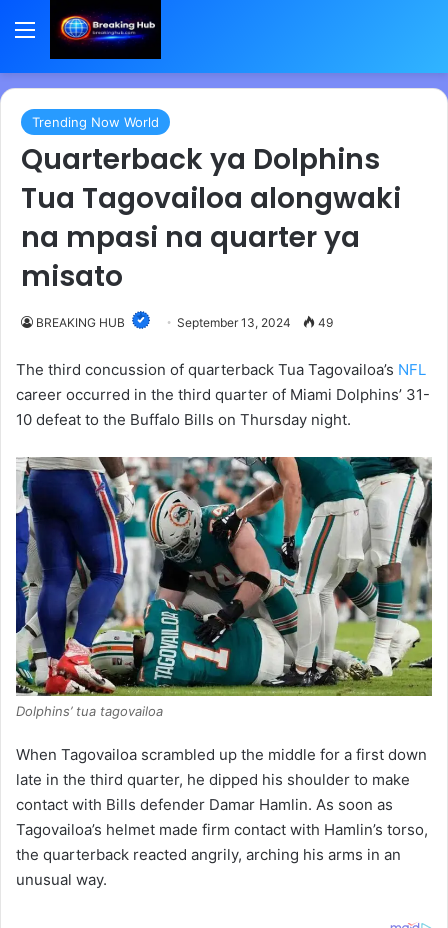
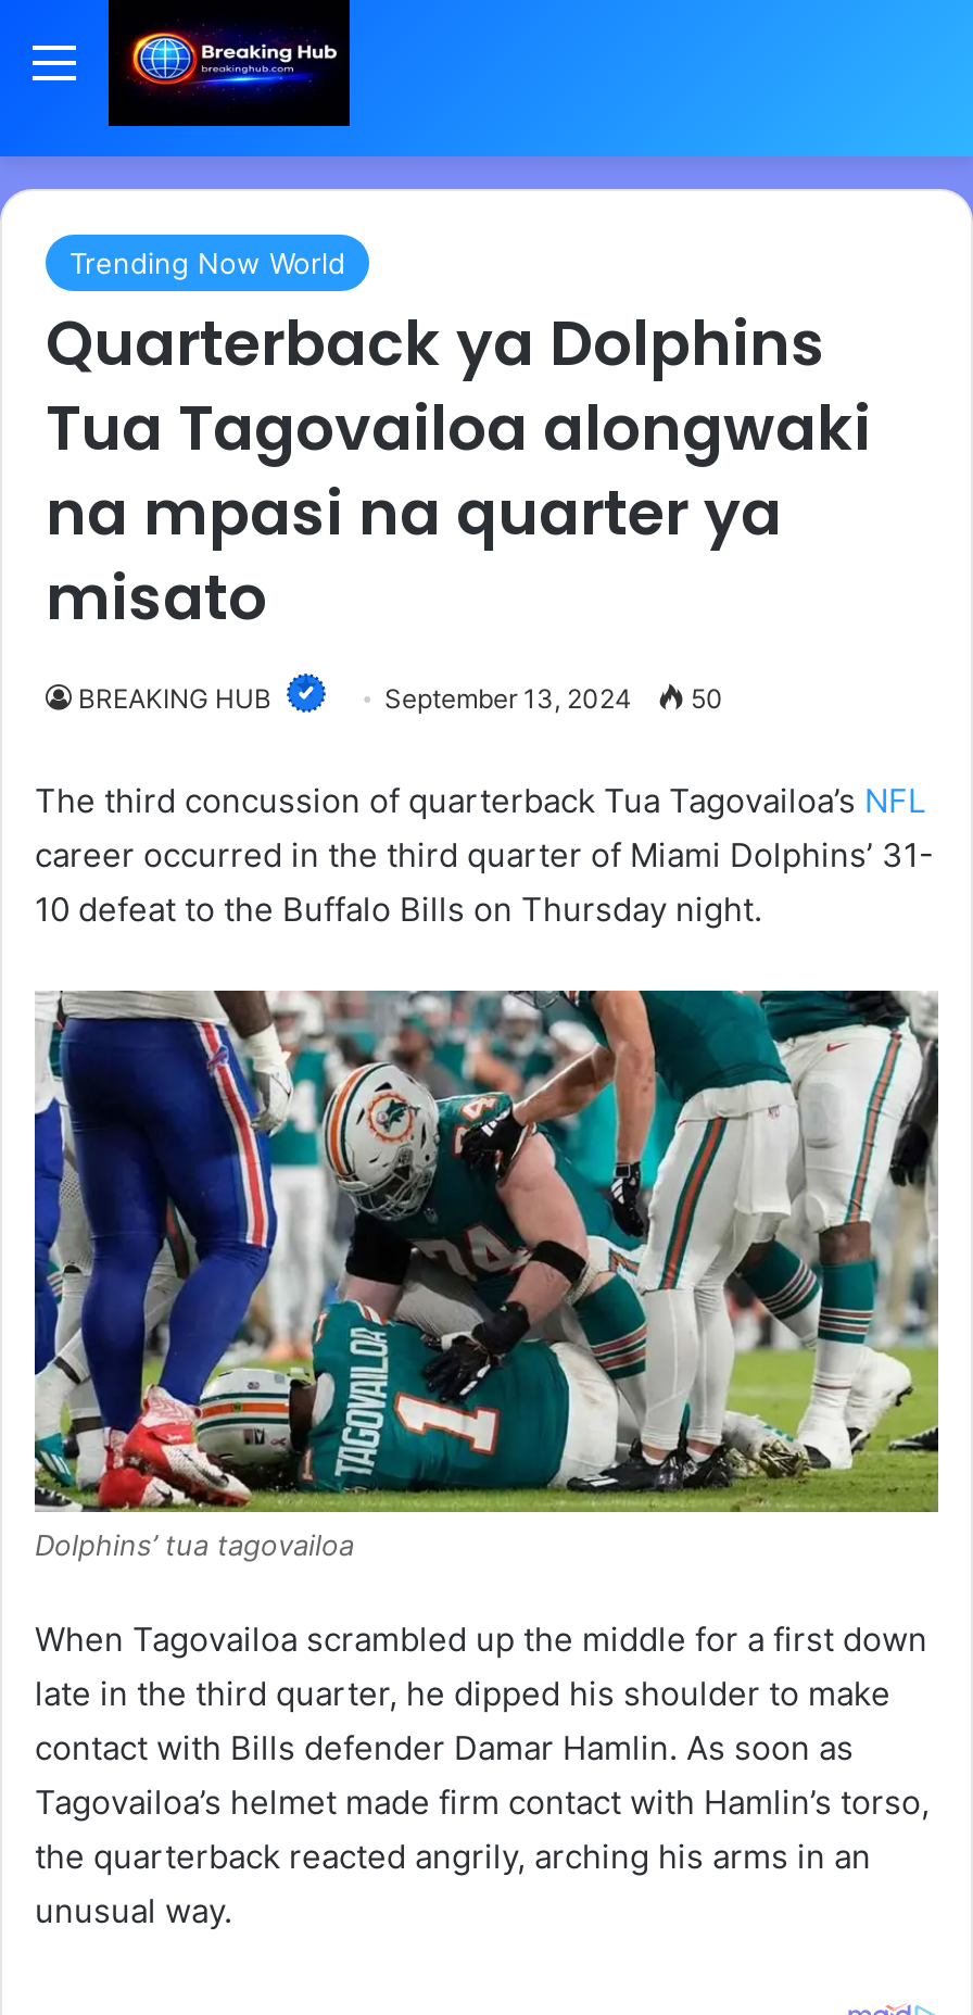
[177,315,333,330] September 13, 2024 49 -> [384,683,723,715] September 13, 2024 50

